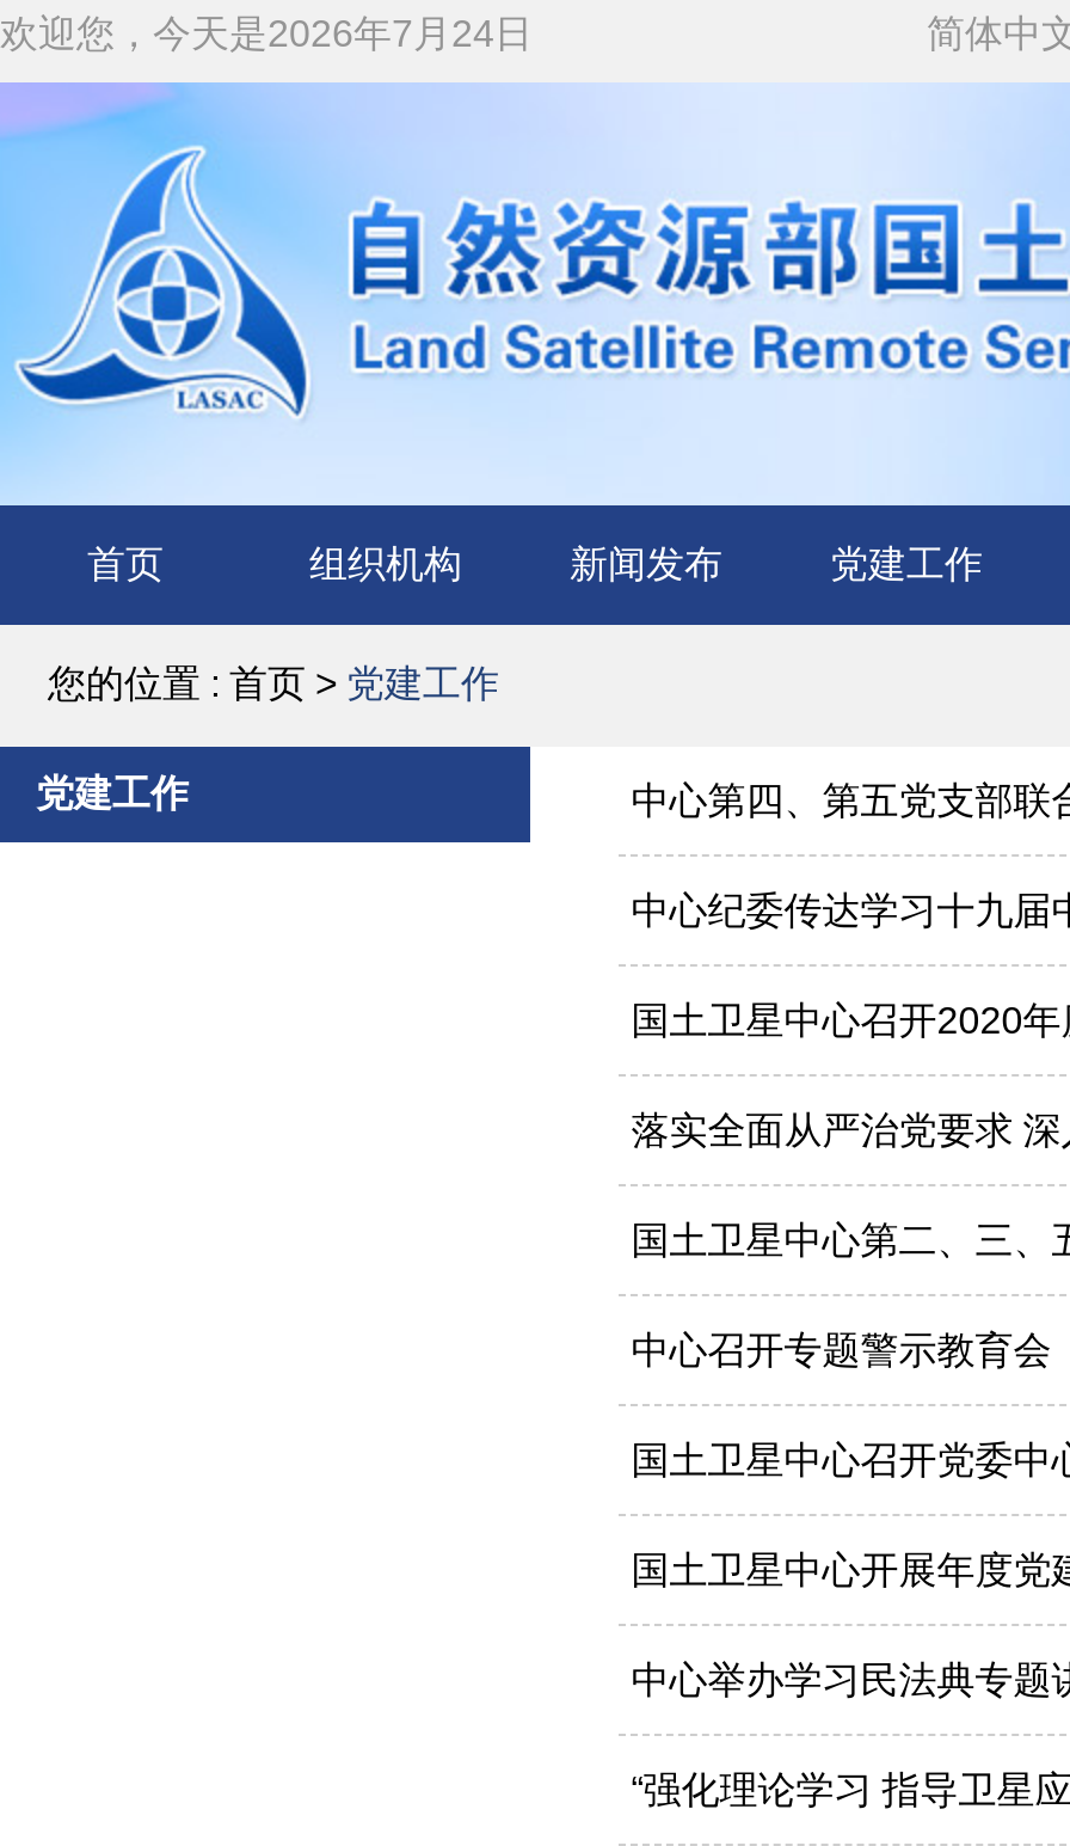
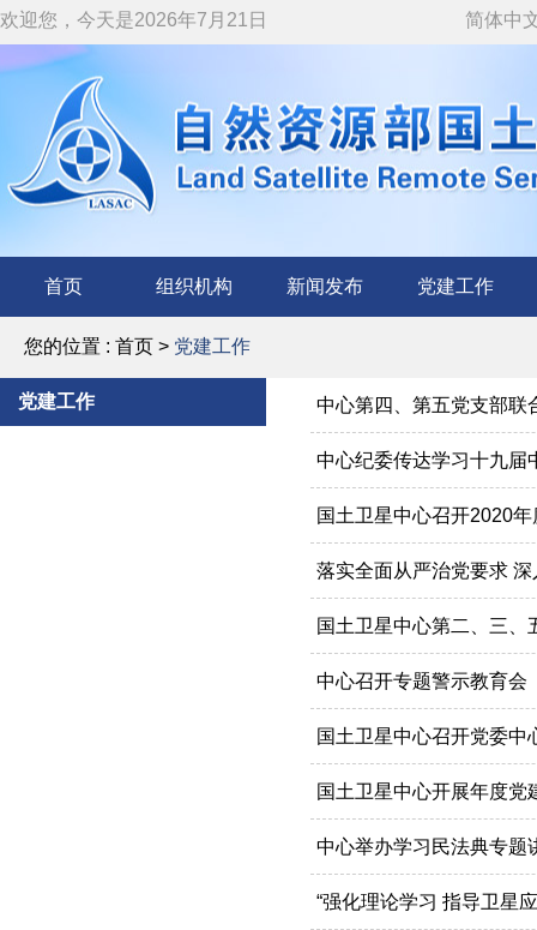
[0,13,533,54] 欢迎您，今天是2026年7月24日 -> [0,10,267,30] 欢迎您，今天是2026年7月21日

